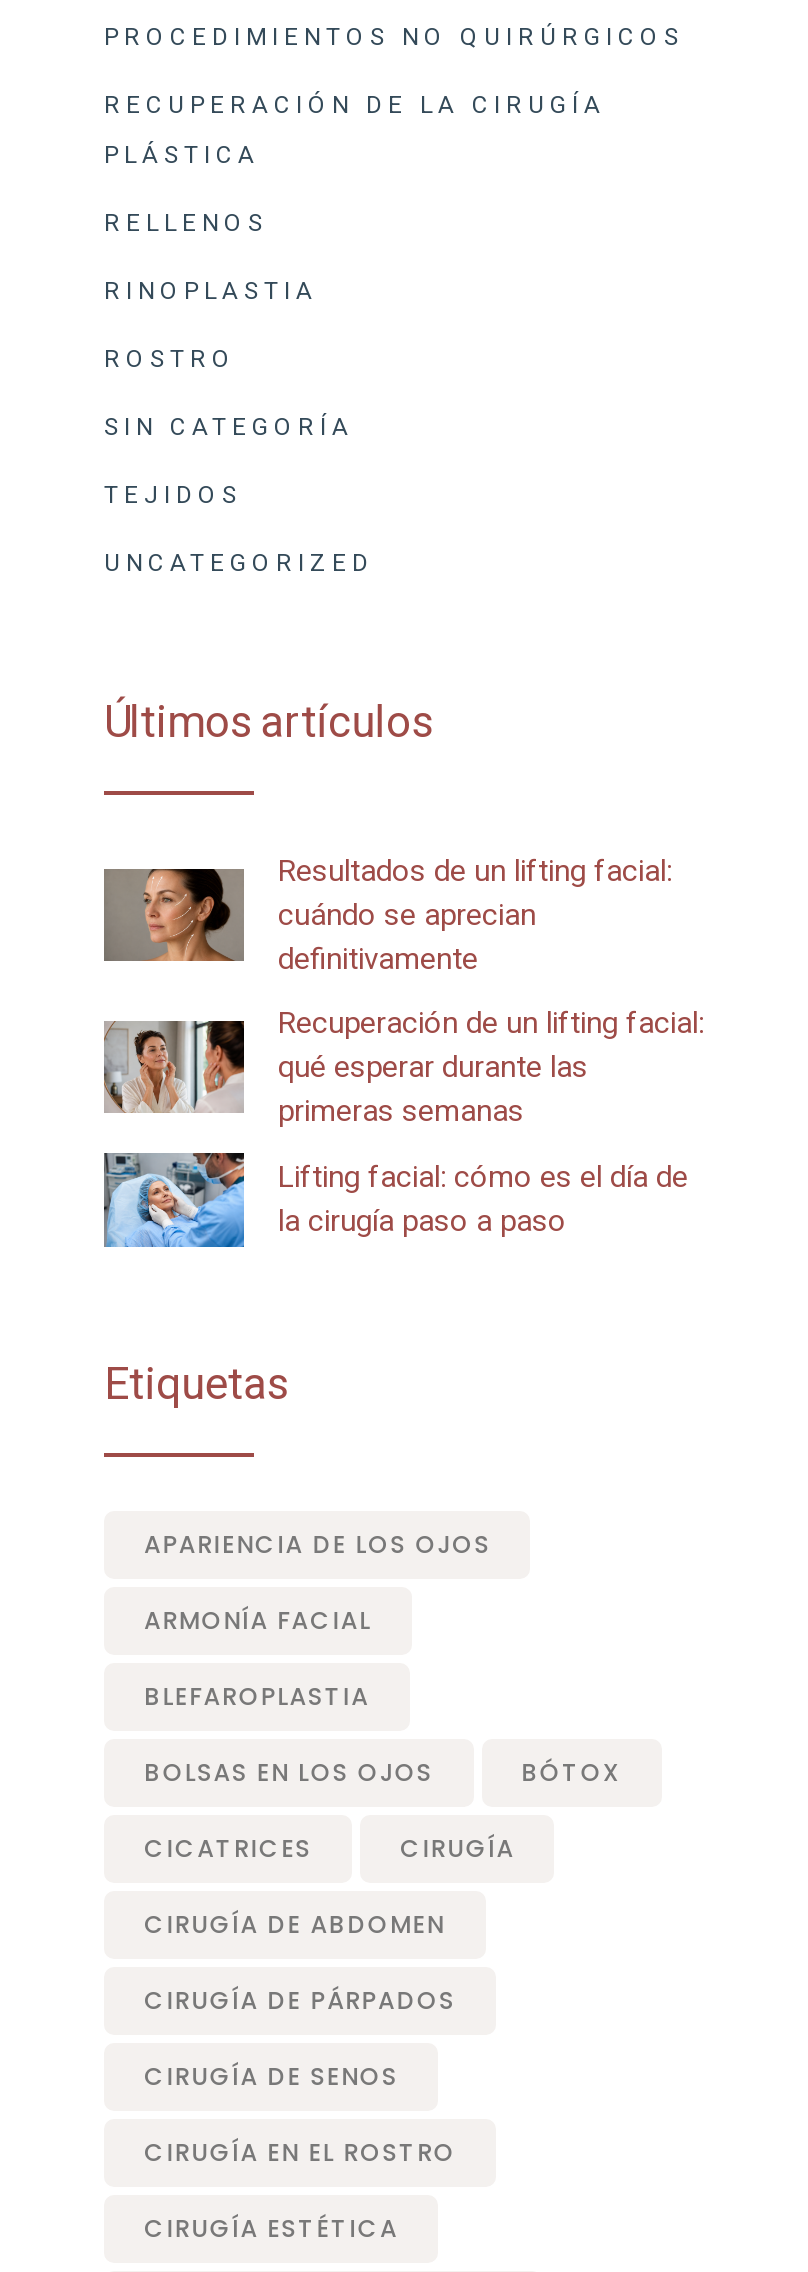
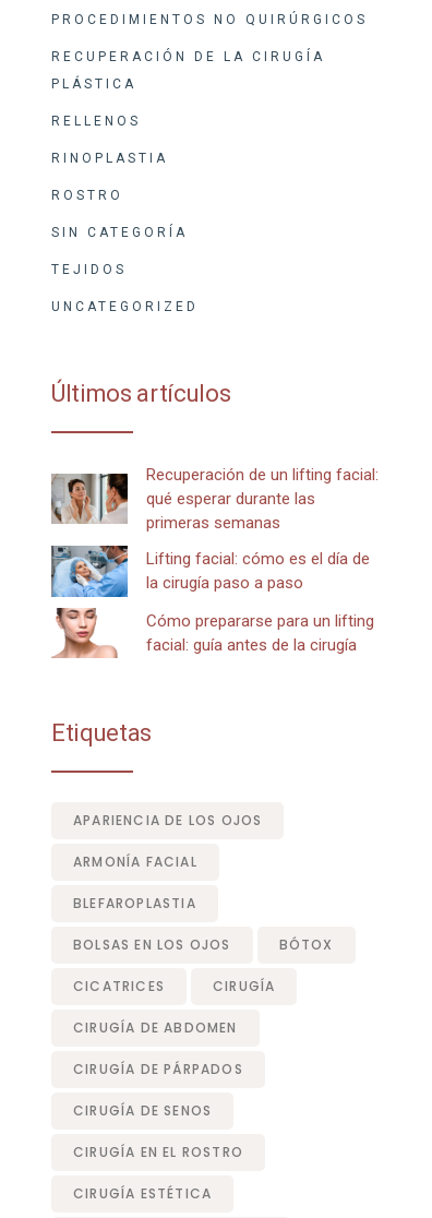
[104,853,672,977] [image] | Resultados de un lifting facial: | cuándo se aprecian | definitivamente -> none
moved [102,1005,704,1240] -> [50,465,379,593]: [image] | Recuperación de un lifting facial: | qué esperar durante las | primeras semanas | Lifting facial: cómo es el día de | la cirugía paso a paso
none -> [51,607,374,659] [image] | Cómo prepararse para un lifting | facial: guía antes de la cirugía

